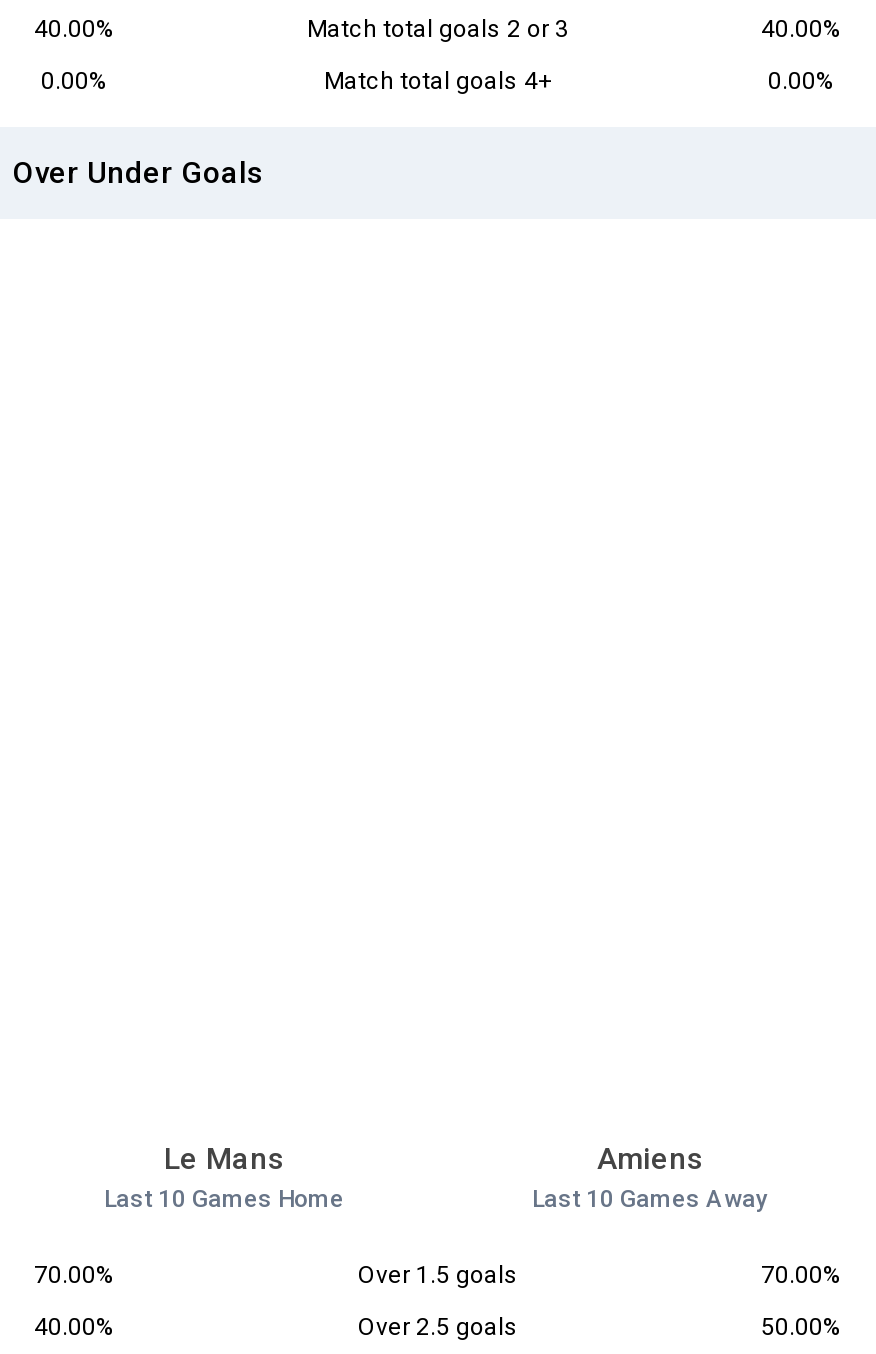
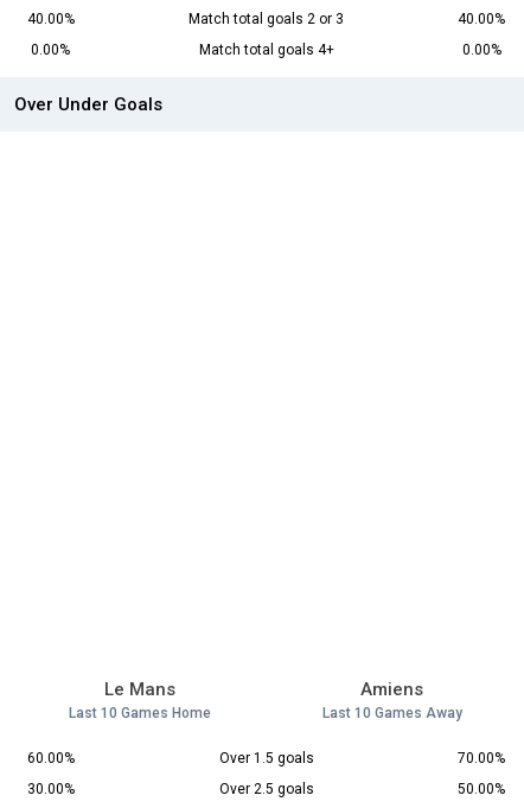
[34,1261,114,1289] 70.00% -> [27,750,74,767] 60.00%
[34,1313,114,1341] 40.00% -> [27,781,74,798] 30.00%

